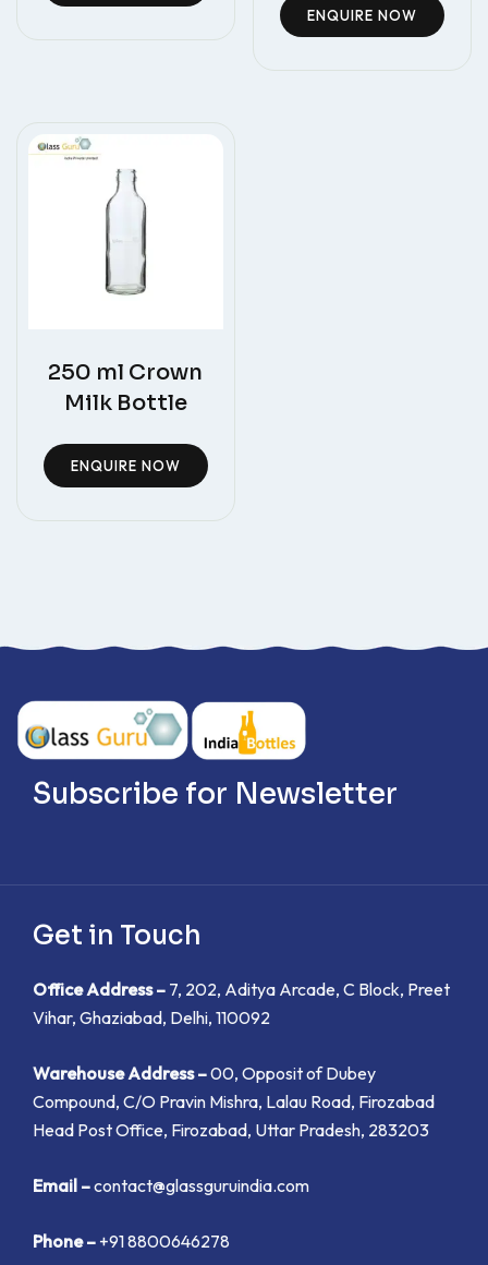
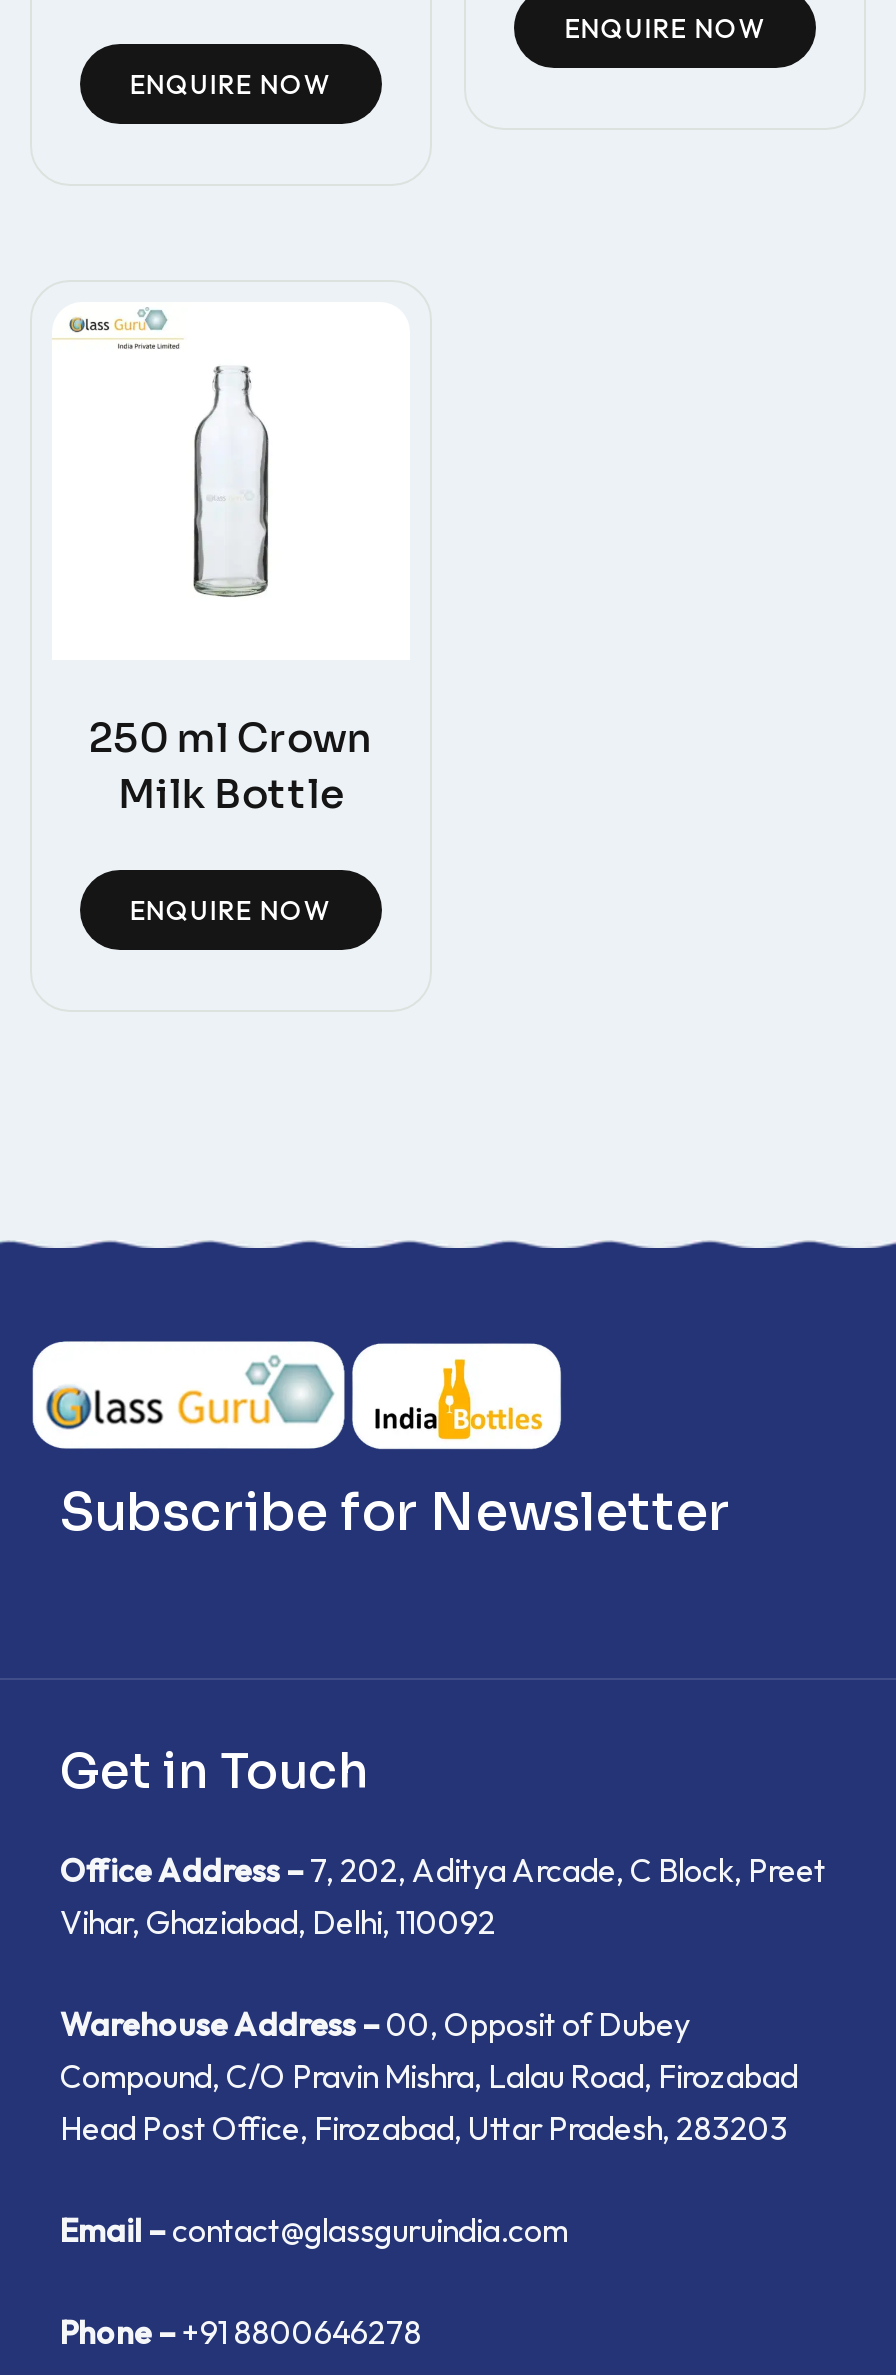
none -> [130,67,332,99] ENQUIRE NOW

